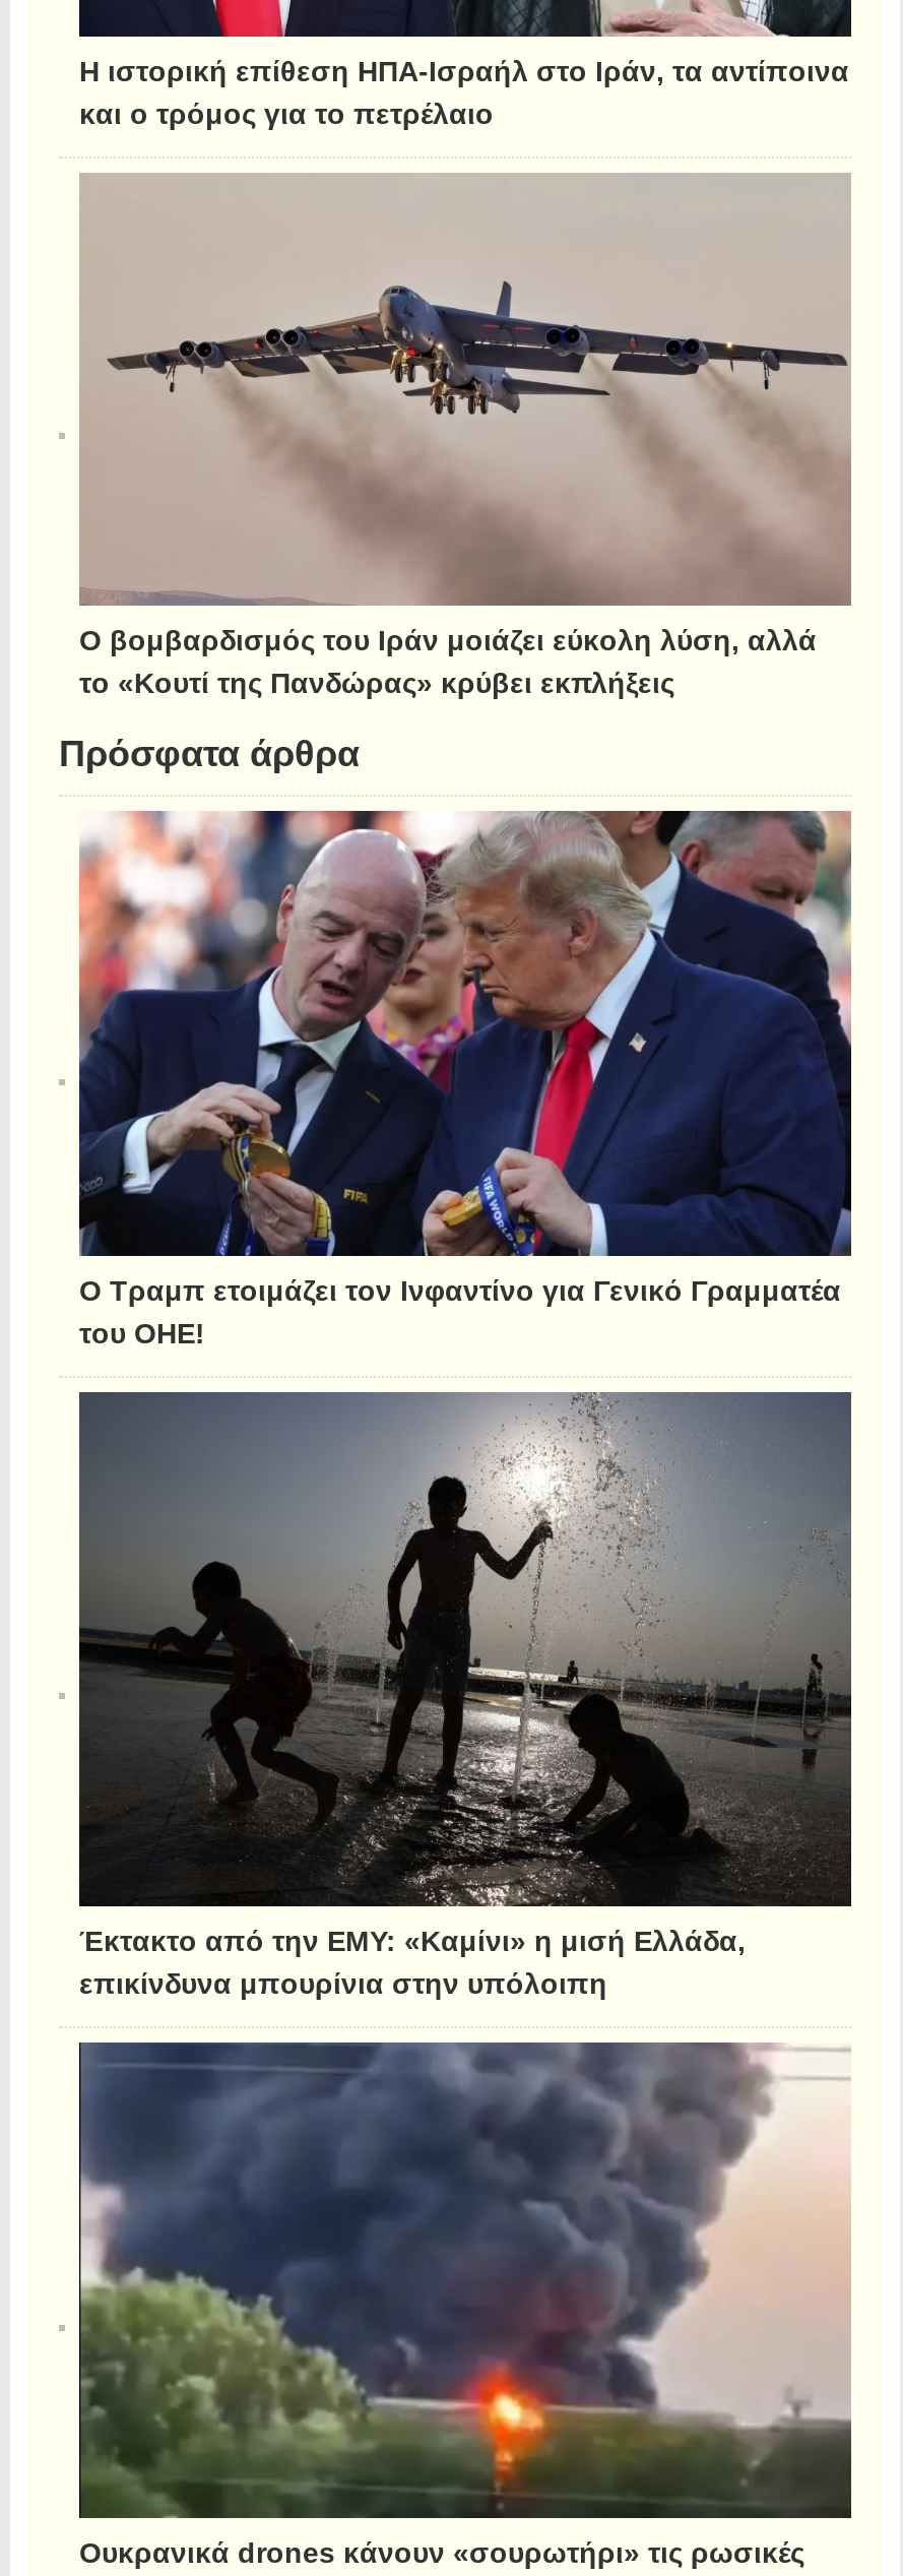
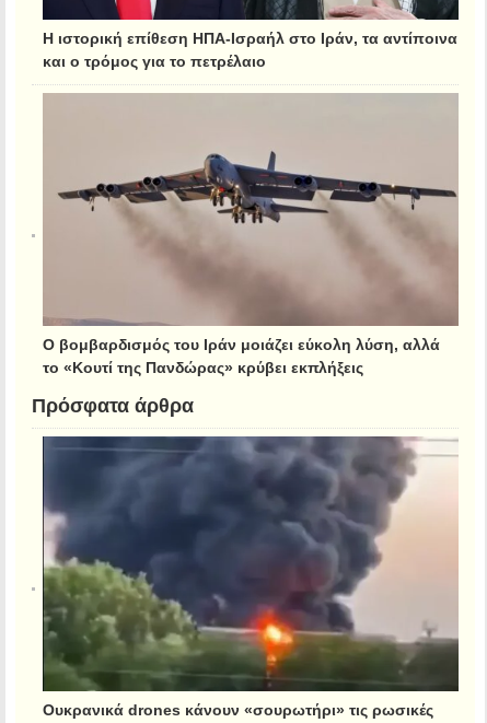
[59,809,851,1346] [image] | Ο Τραμπ ετοιμάζει τον Ινφαντίνο για Γενικό Γραμματέα | του ΟΗΕ! -> none
[59,1390,853,1997] [image] | Έκτακτο από την ΕΜΥ: «Καμίνι» η μισή Ελλάδα, | επικίνδυνα μπουρίνια στην υπόλοιπη -> none

